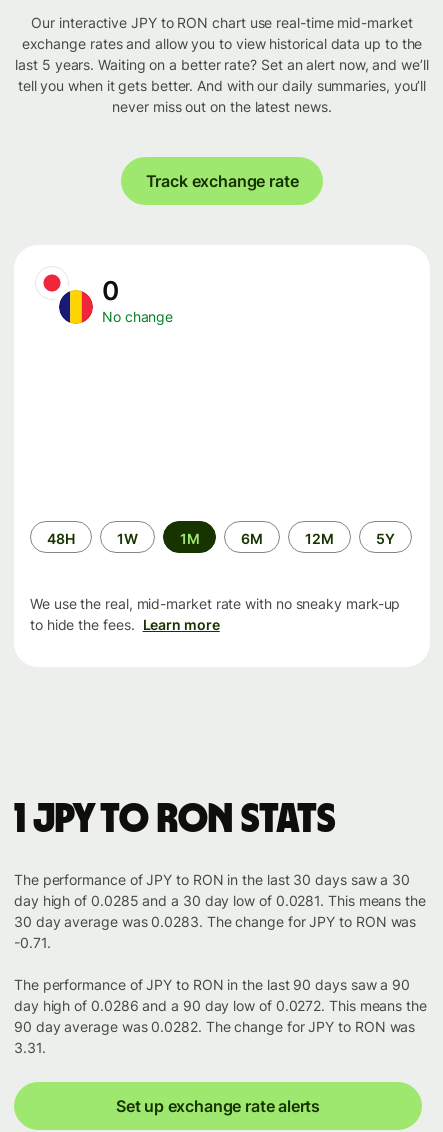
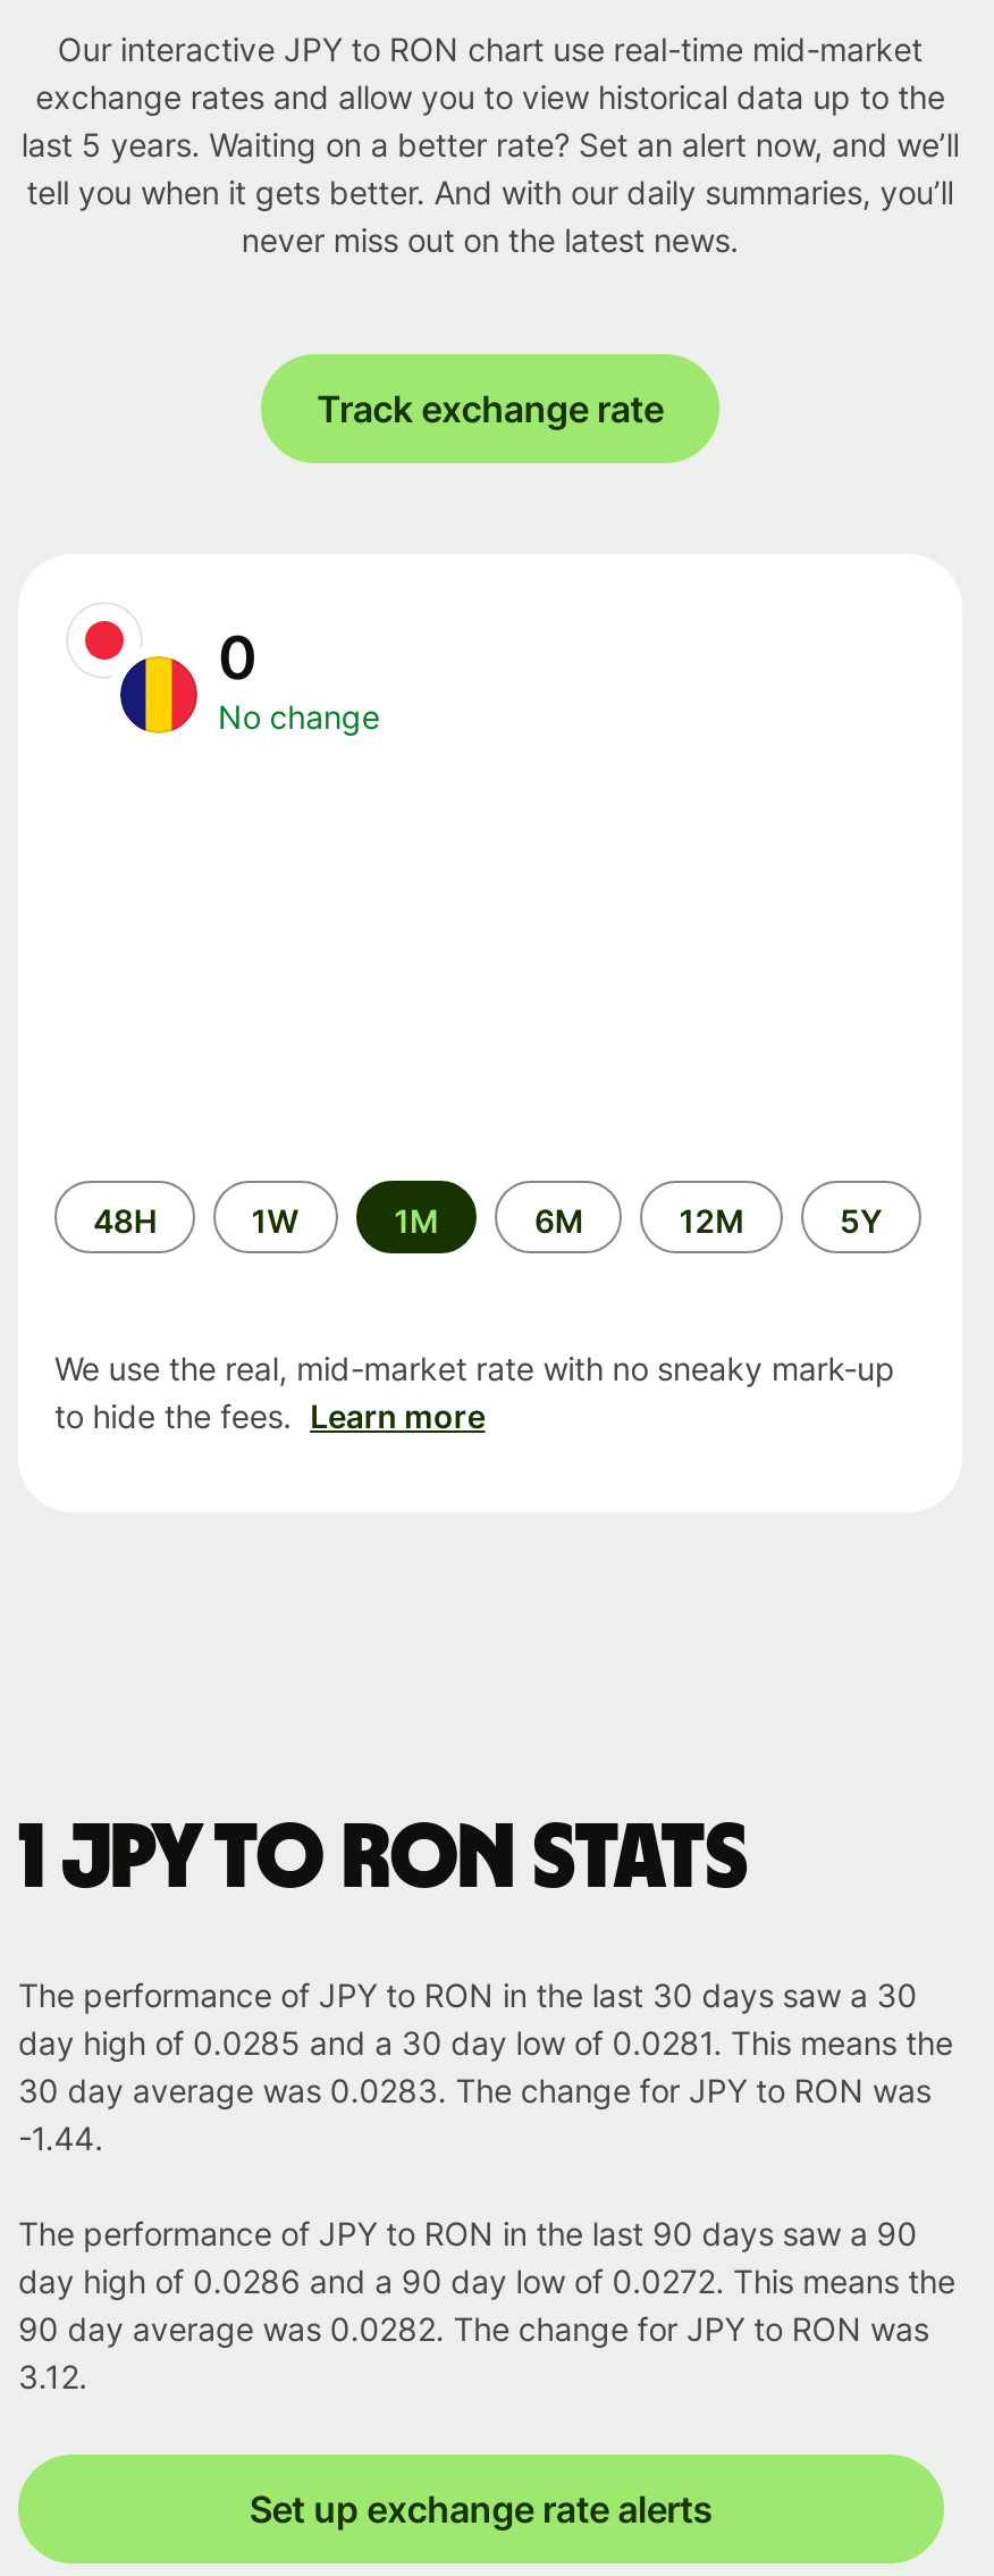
[14,934,50,951] -0.71. -> [18,2119,103,2157] -1.44.
[14,1039,46,1056] 3.31. -> [18,2357,88,2396] 3.12.

